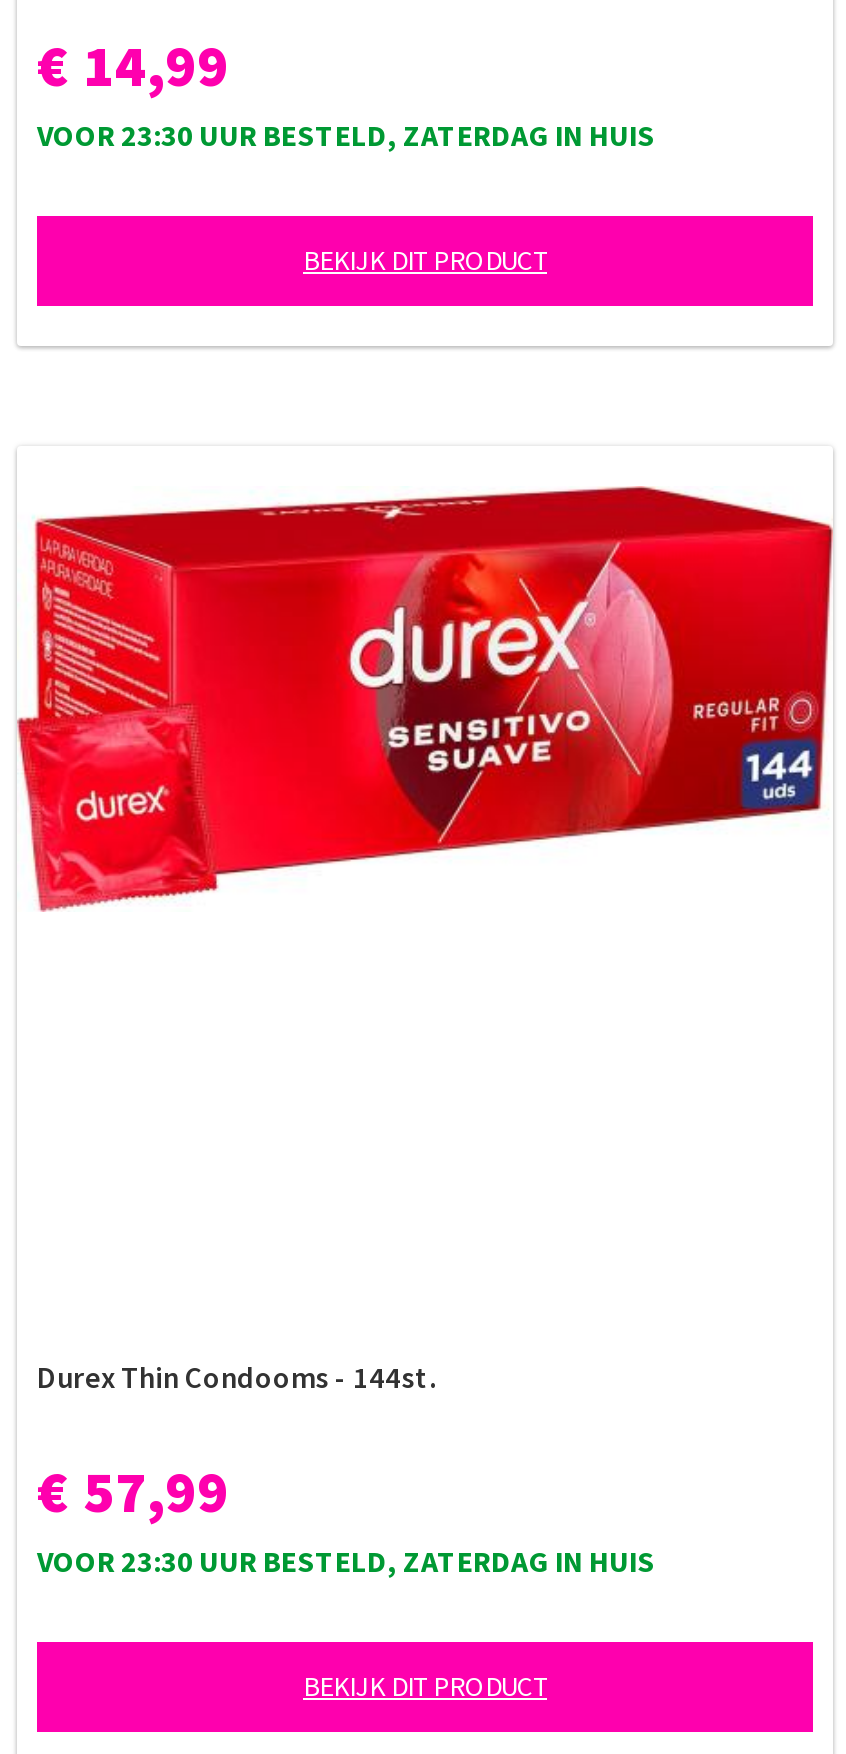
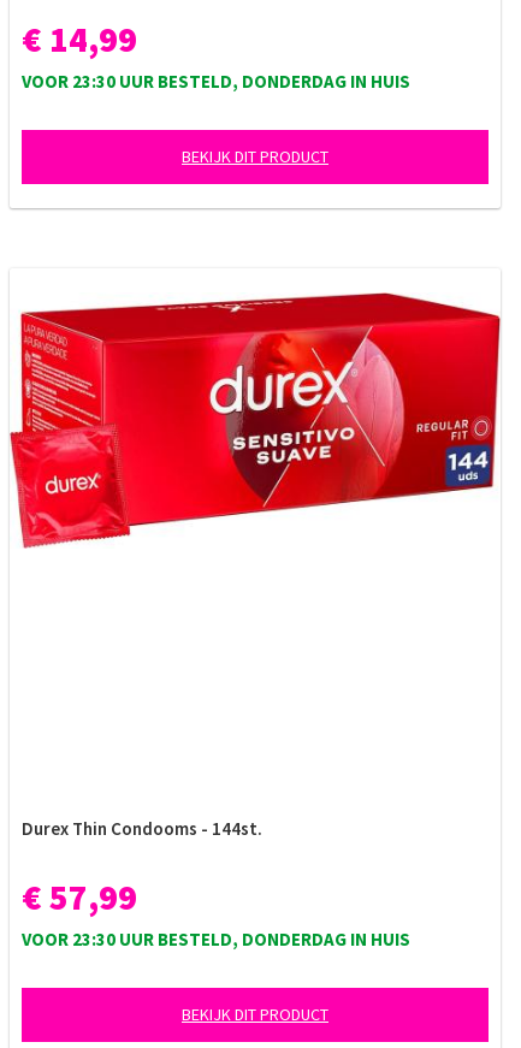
[37,116,655,154] VOOR 23:30 UUR BESTELD, ZATERDAG IN HUIS -> [22,70,410,93] VOOR 23:30 UUR BESTELD, DONDERDAG IN HUIS
[37,1542,655,1580] VOOR 23:30 UUR BESTELD, ZATERDAG IN HUIS -> [22,928,410,951] VOOR 23:30 UUR BESTELD, DONDERDAG IN HUIS

